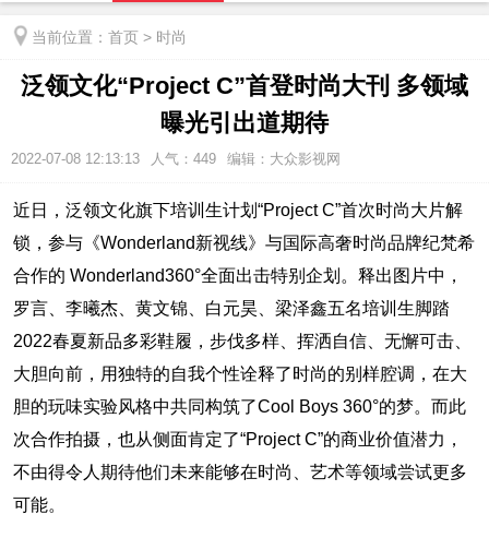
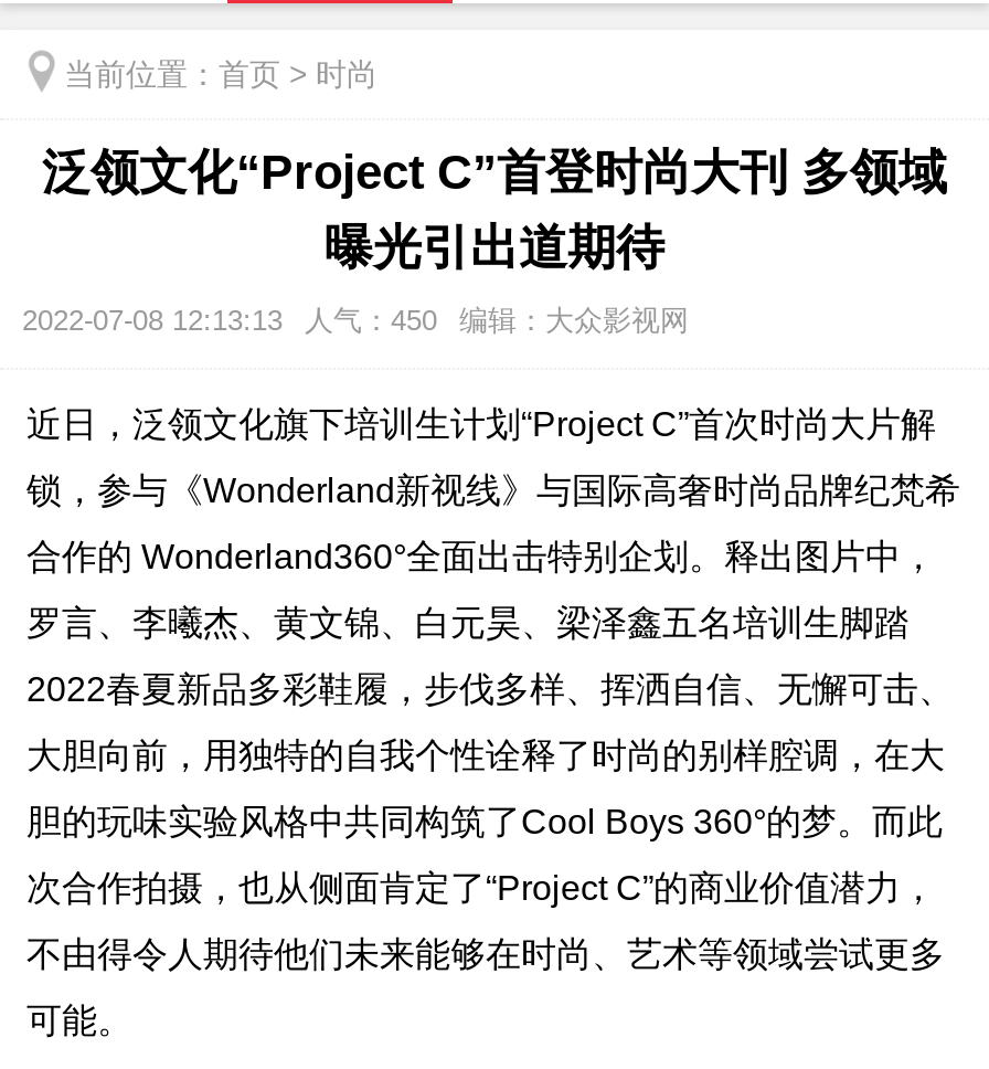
[11,151,341,167] 2022-07-08 12:13:13 人气：449 编辑：大众影视网 -> [22,304,689,337] 2022-07-08 12:13:13 人气：450 编辑：大众影视网

